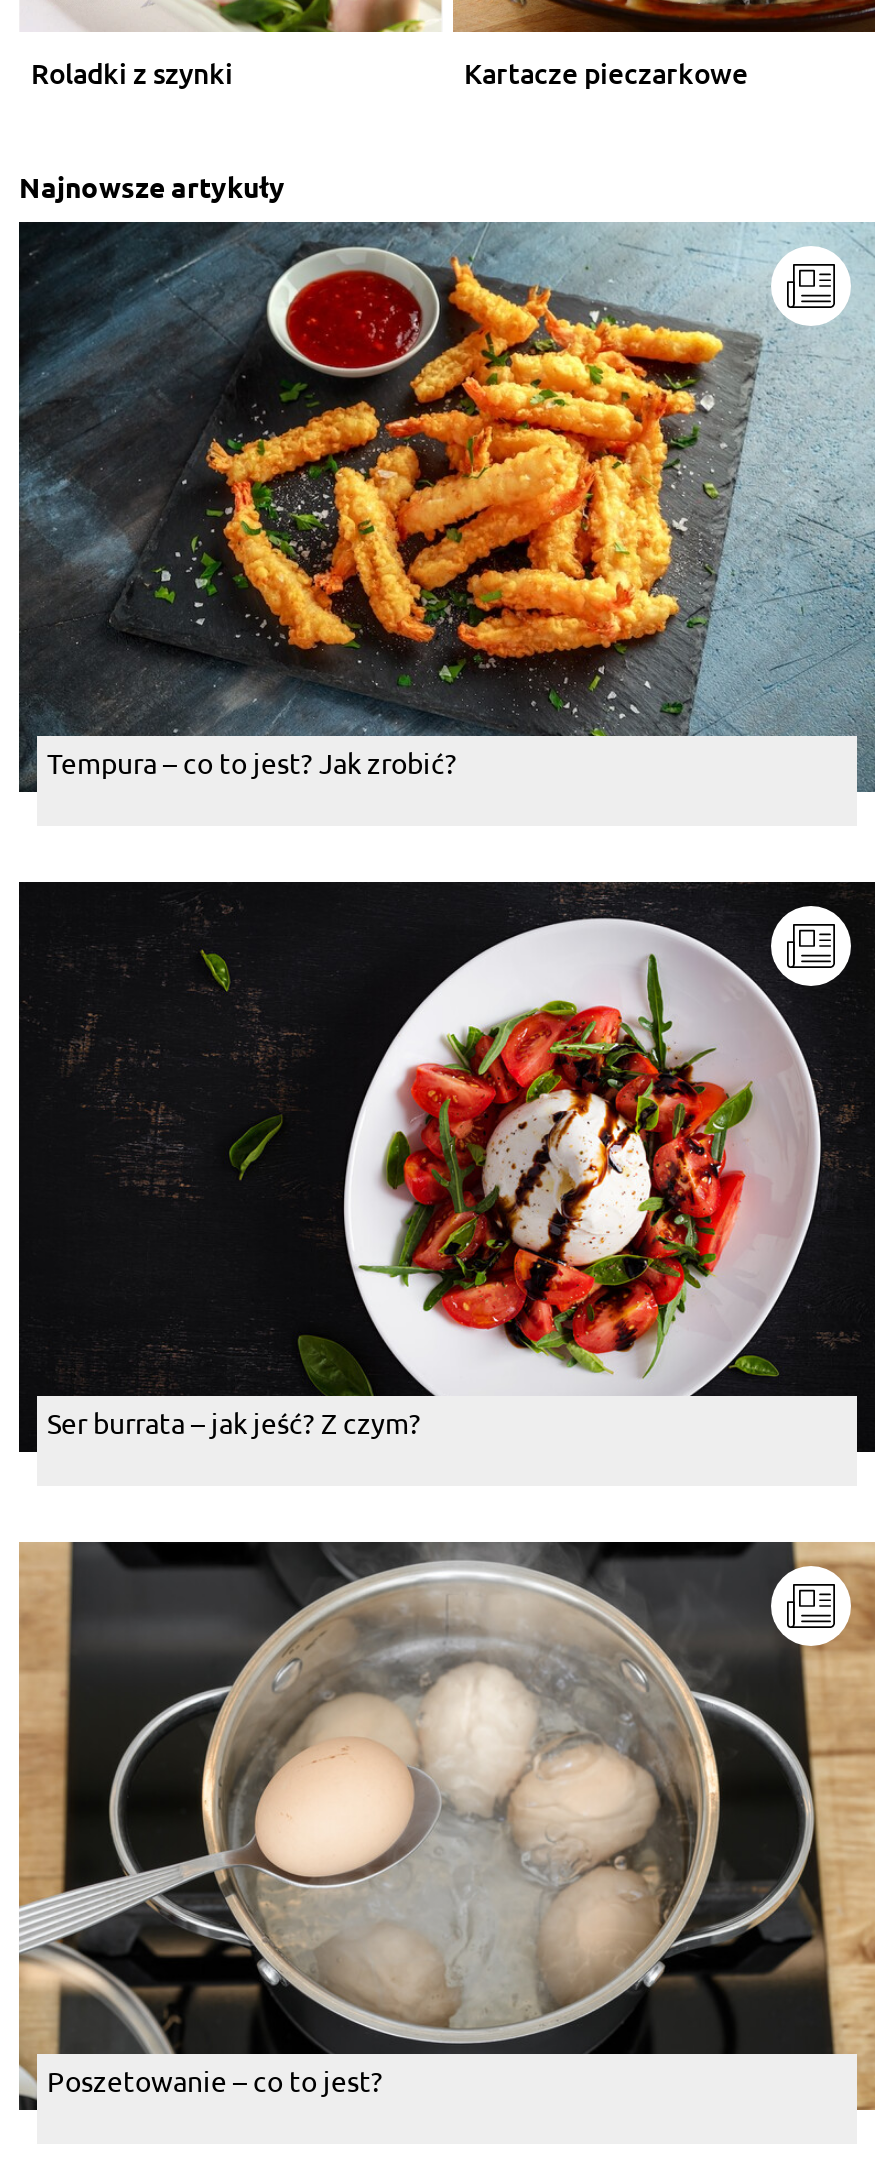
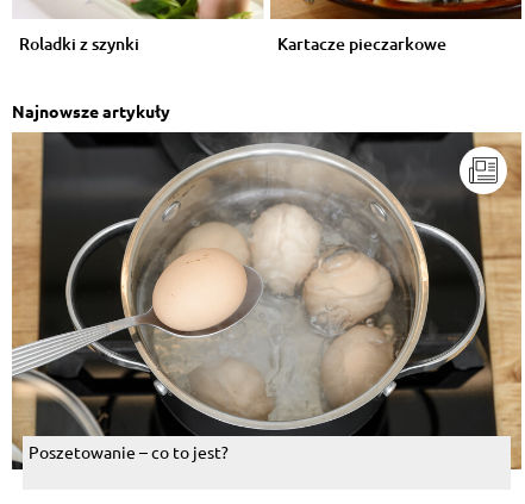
[17,220,877,794] [image] | Tempura – co to jest? Jak zrobić? -> none
[17,880,877,1456] [image] | Ser burrata – jak jeść? Z czym? -> none

